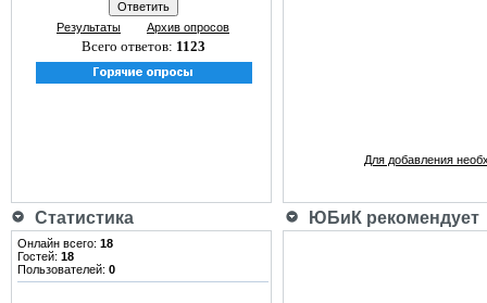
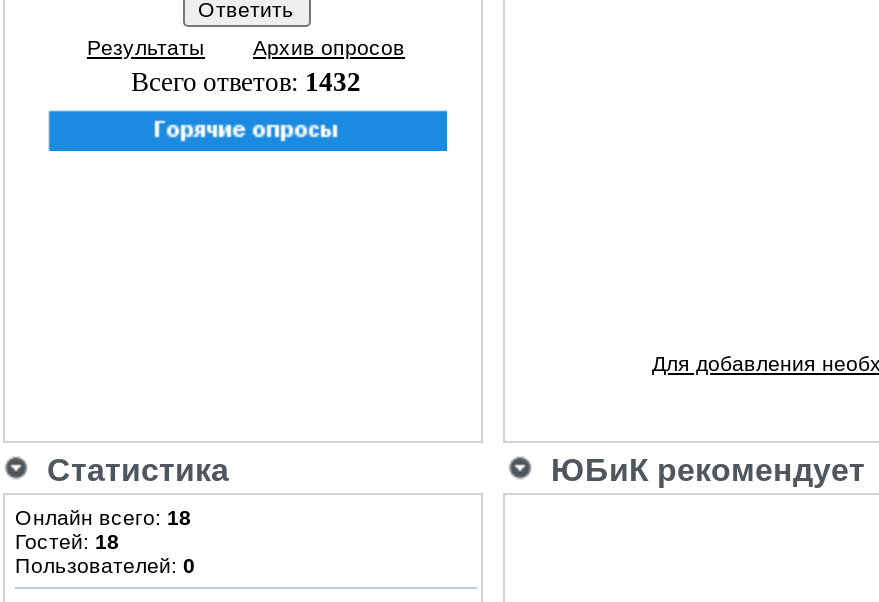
[81,38,205,54] Всего ответов: 1123 -> [131,67,361,97] Всего ответов: 1432

